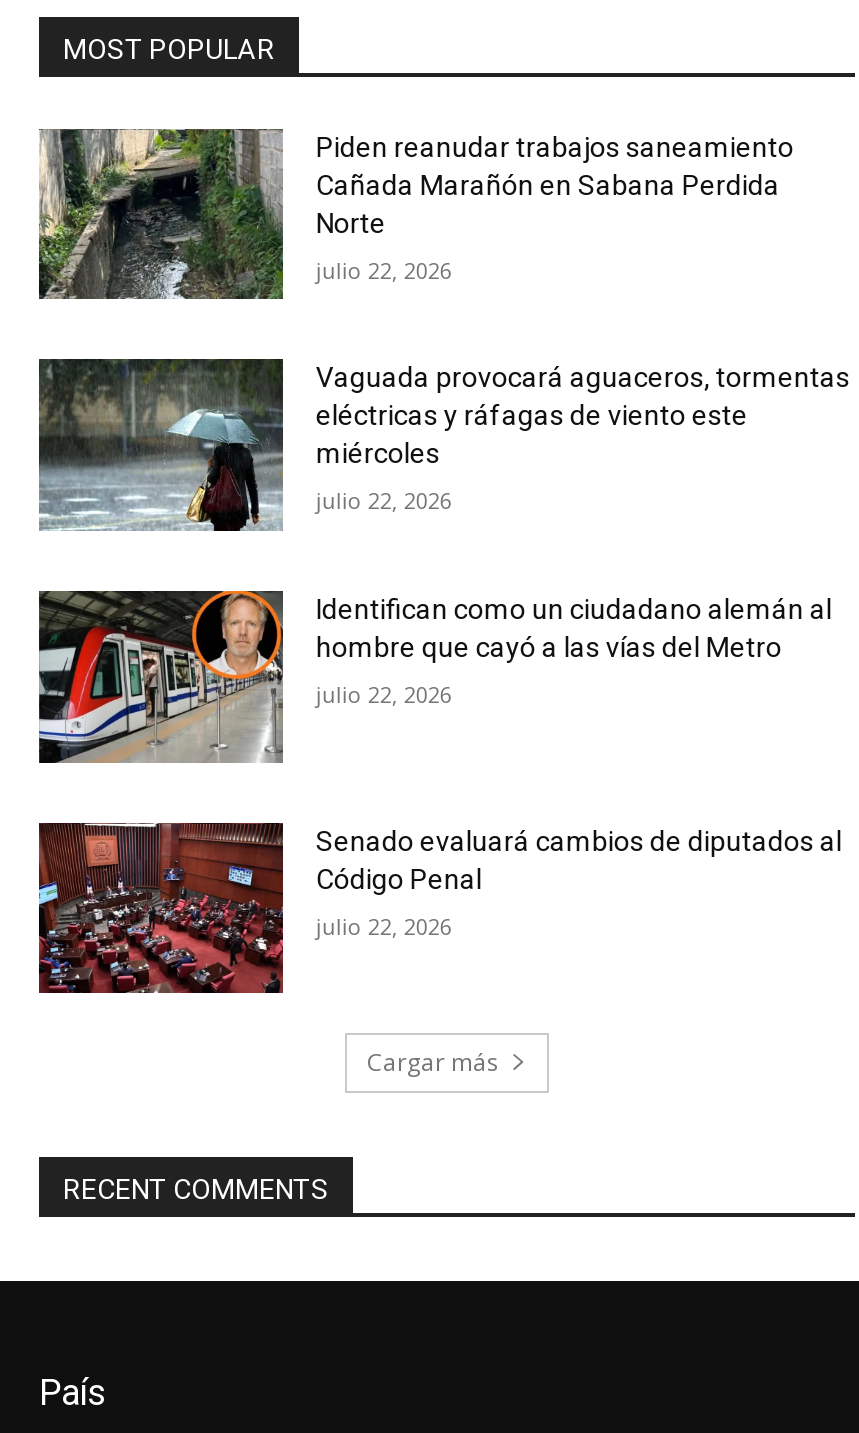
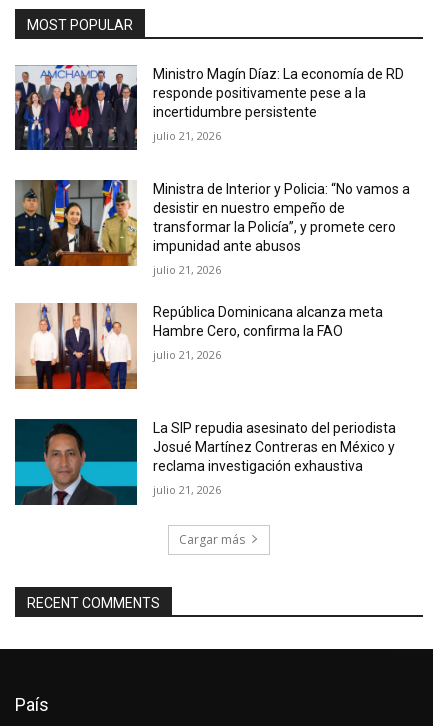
[39,129,794,301] [image] | Piden reanudar trabajos saneamiento | Cañada Marañón en Sabana Perdida | Norte -> [15,64,404,151] [image] | Ministro Magín Díaz: La economía de RD | responde positivamente pese a la | incertidumbre persistente
[316,254,452,284] julio 22, 2026 -> [153,128,221,143] julio 21, 2026
[37,357,850,533] [image] | Vaguada provocará aguaceros, tormentas | eléctricas y ráfagas de viento este | miércoles -> [15,179,410,267] [image] | Ministra de Interior y Policia: “No vamos a | desistir en nuestro empeño de | transformar la Policía”, y promete cero | impunidad ante abusos
[316,486,452,516] julio 22, 2026 -> [153,262,221,277] julio 21, 2026
[37,589,832,765] [image] | Identifican como un ciudadano alemán al | hombre que cayó a las vías del Metro -> [14,303,383,390] [image] | República Dominicana alcanza meta | Hambre Cero, confirma la FAO
[316,679,452,709] julio 22, 2026 -> [153,347,221,362] julio 21, 2026
[37,821,842,995] [image] | Senado evaluará cambios de diputados al | Código Penal -> [14,418,396,506] [image] | La SIP repudia asesinato del periodista | Josué Martínez Contreras en México y | reclama investigación exhaustiva
[316,910,452,940] julio 22, 2026 -> [153,482,221,497] julio 21, 2026

